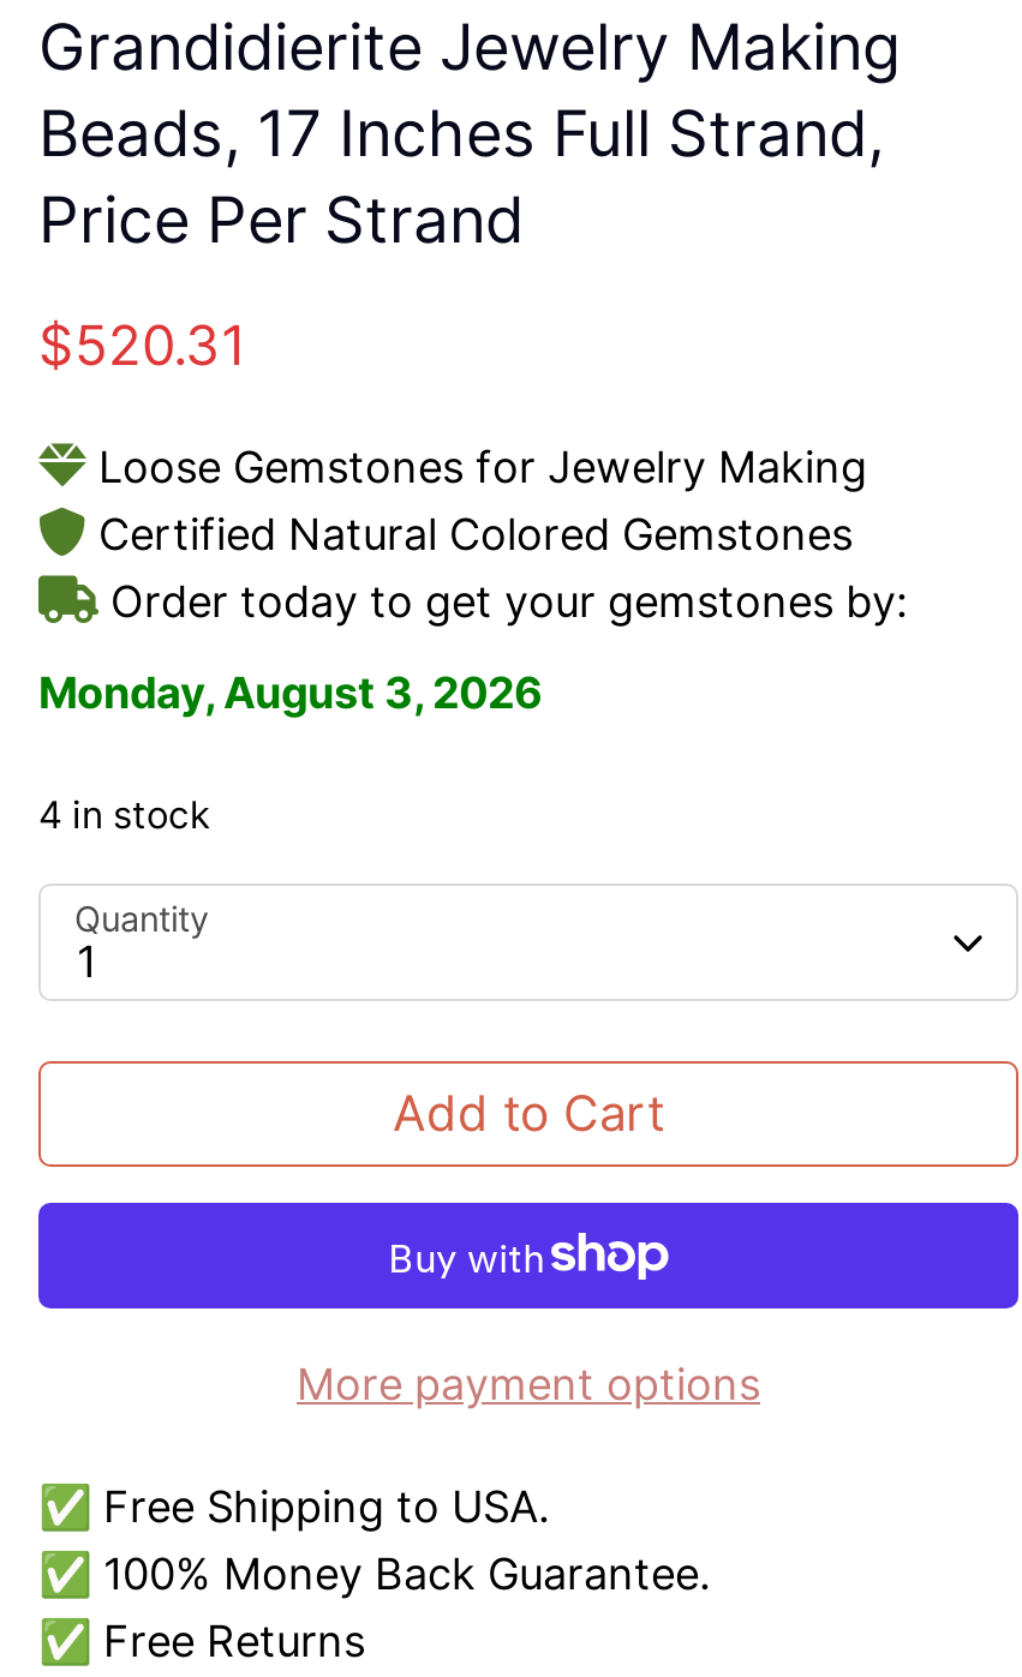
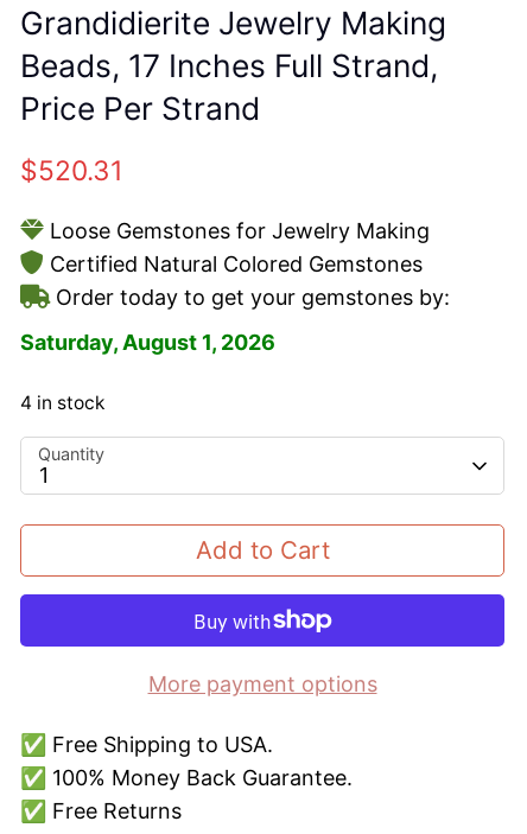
[38,667,543,717] Monday, August 3, 2026 -> [20,330,275,354] Saturday, August 1, 2026

